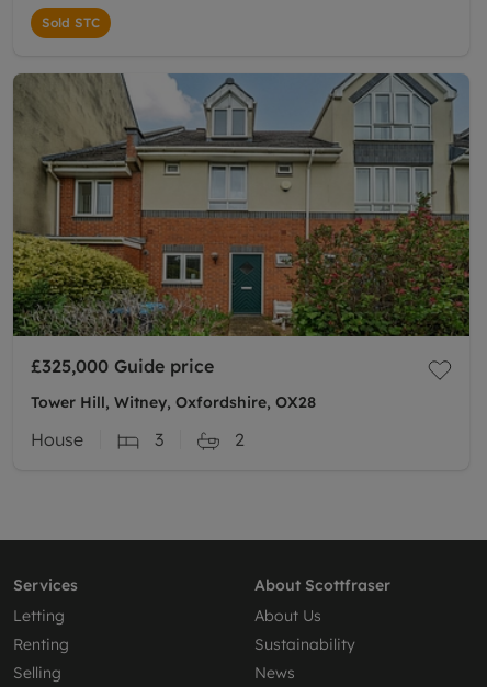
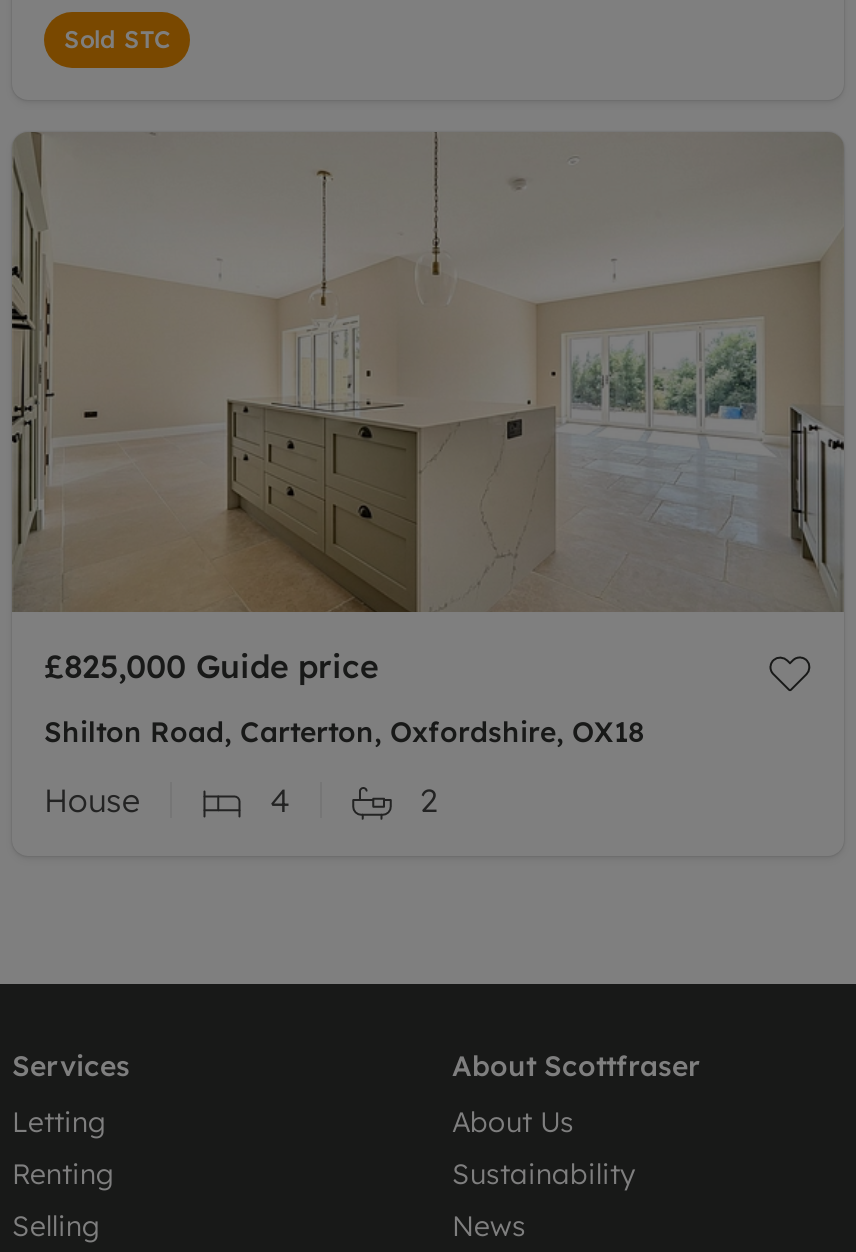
[12,72,471,377] [image] | £325,000 Guide price -> [10,132,844,686] [image] | £825,000 Guide price
[31,392,316,412] Tower Hill, Witney, Oxfordshire, OX28 -> [44,714,644,750] Shilton Road, Carterton, Oxfordshire, OX18
[155,428,163,450] 3 -> [270,780,290,820] 4

